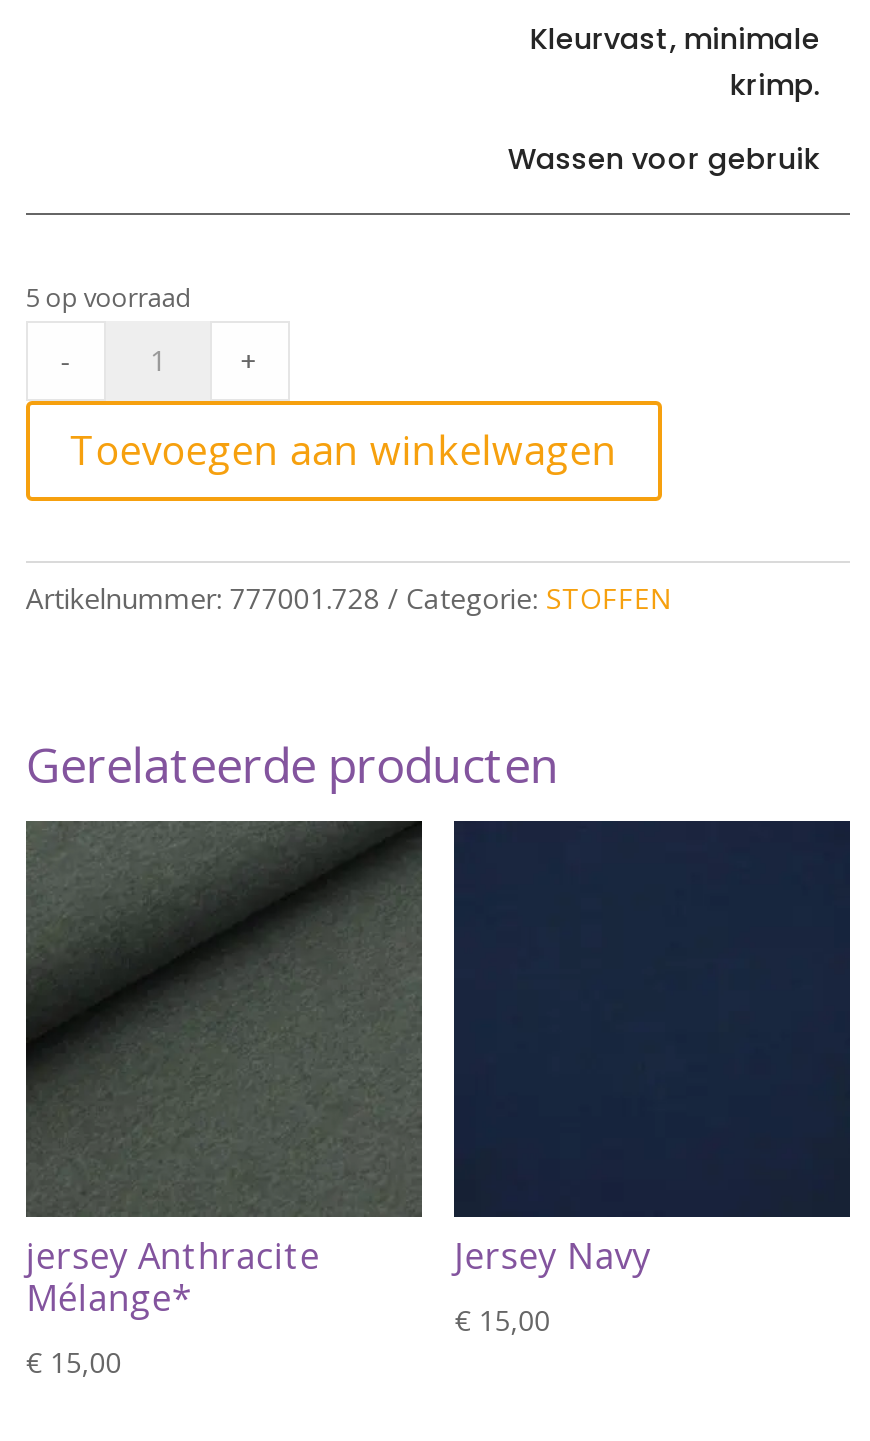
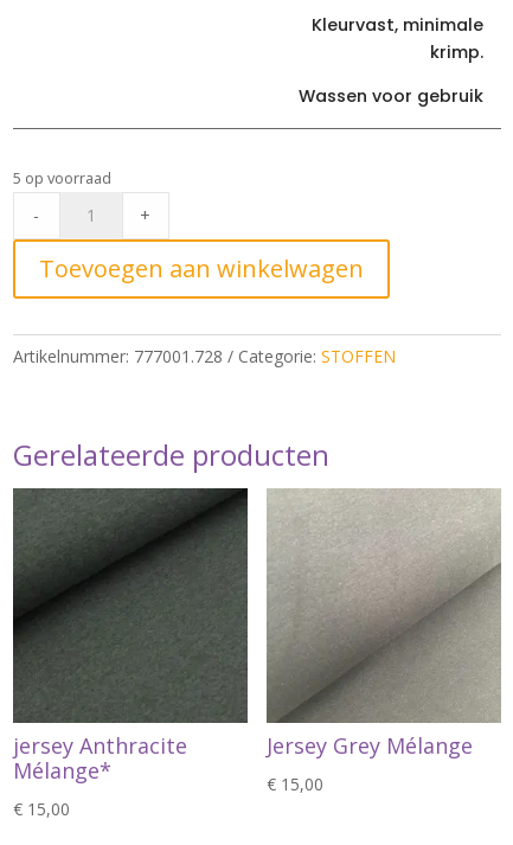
none -> [265,488,502,722] [image]
[454,1230,650,1278] Jersey Navy -> [267,731,473,759] Jersey Grey Mélange

